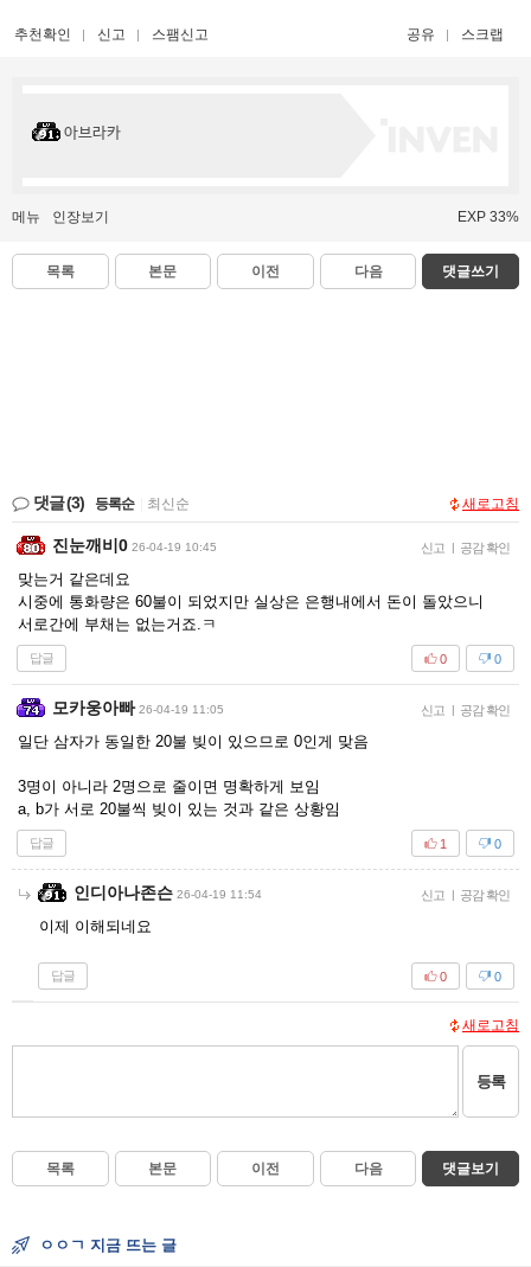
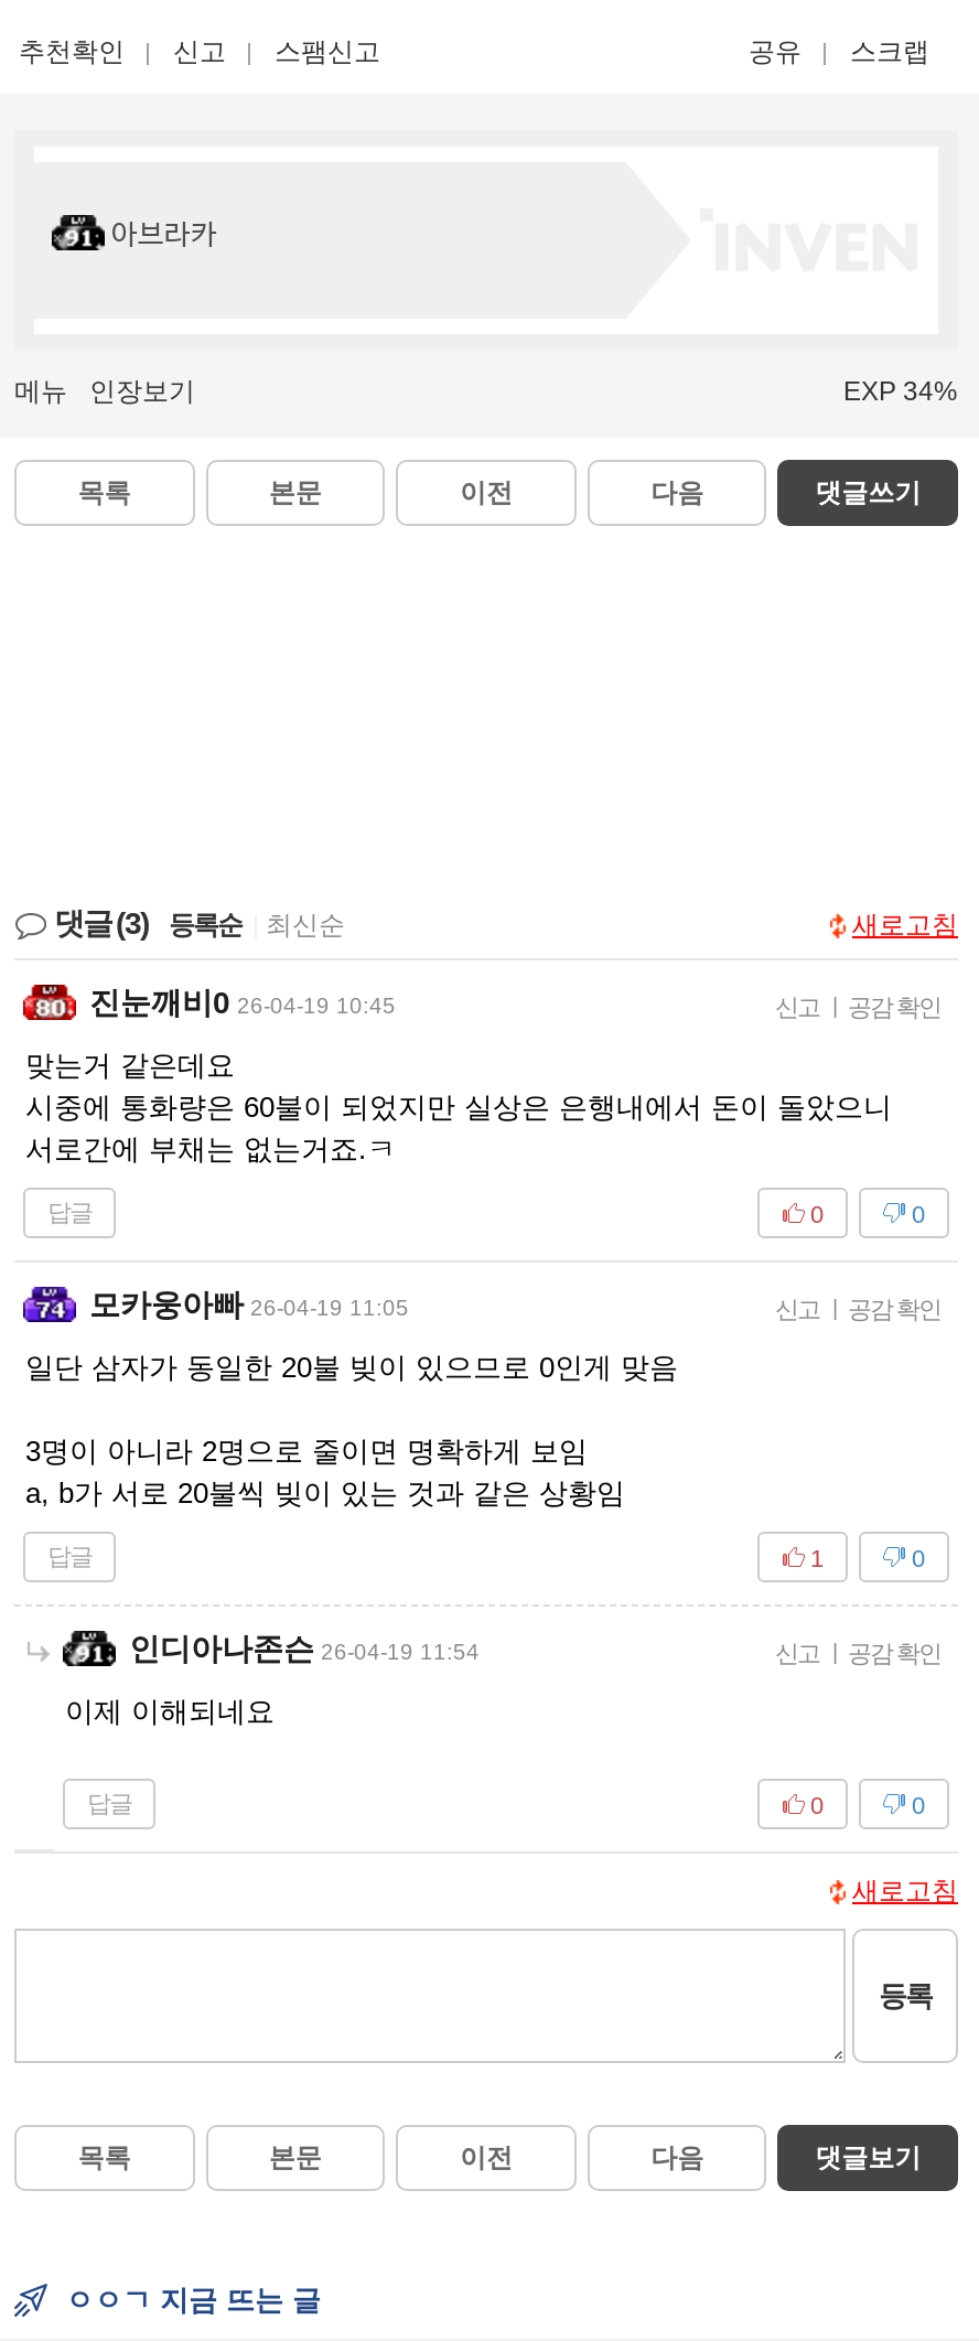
[458,209,519,225] EXP 33% -> [843,376,958,407] EXP 34%

